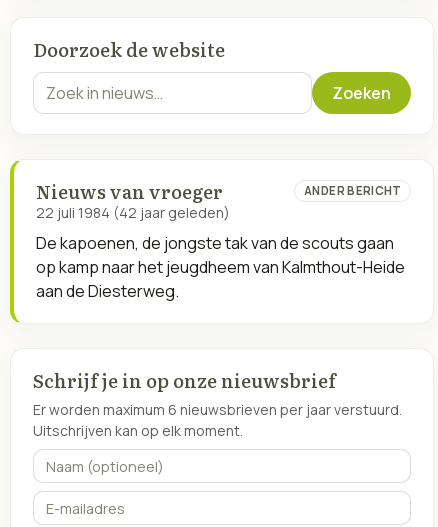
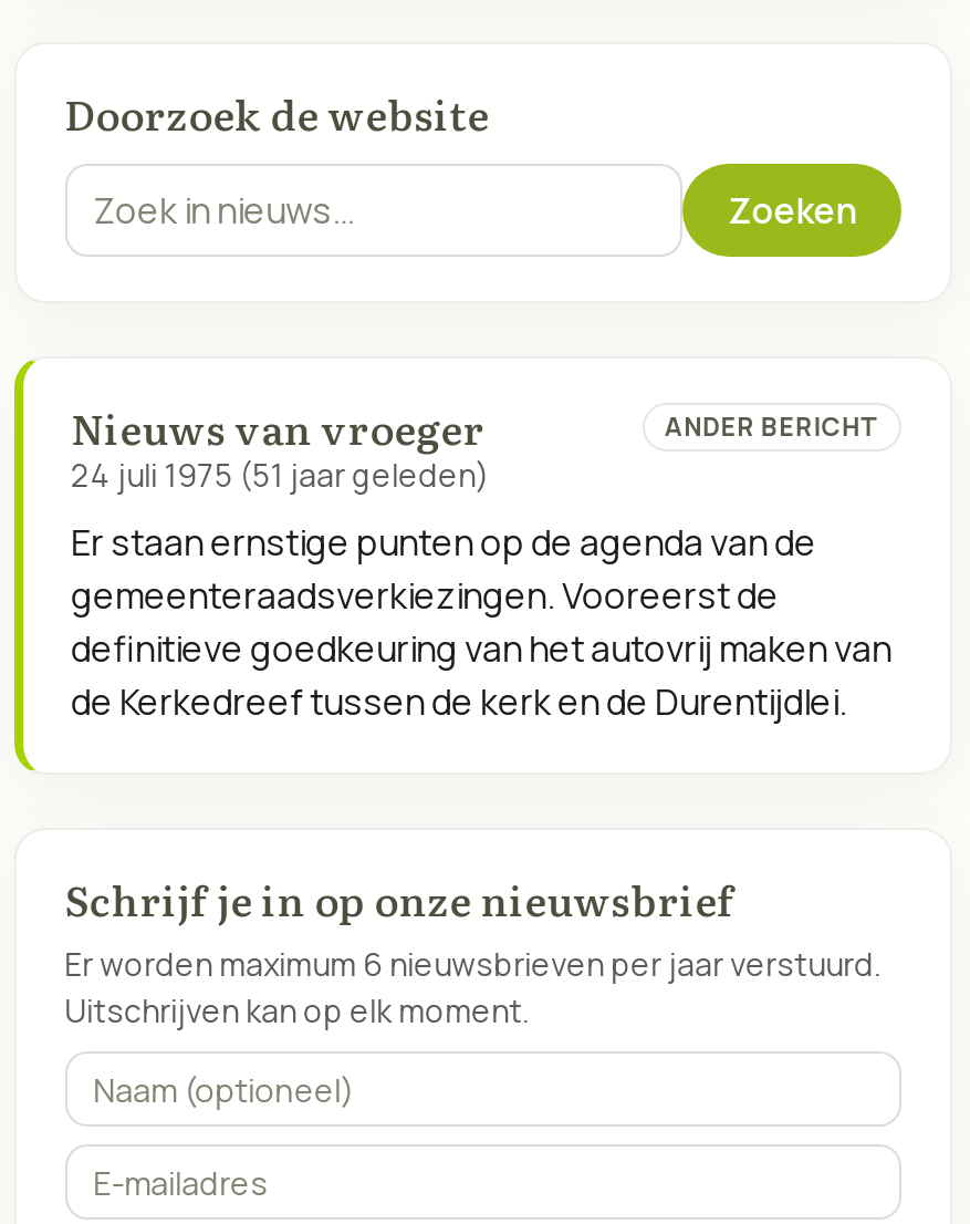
[36,203,230,222] 22 juli 1984 (42 jaar geleden) -> [71,454,489,496] 24 juli 1975 (51 jaar geleden)
[36,232,405,302] De kapoenen, de jongste tak van de scouts gaan | op kamp naar het jeugdheem van Kalmthout-Heide | aan de Diesterweg. -> [71,518,892,726] Er staan ernstige punten op de agenda van de | gemeenteraadsverkiezingen. Vooreerst de | definitieve goedkeuring van het autovrij maken van | de Kerkedreef tussen de kerk en de Durentijdlei.

